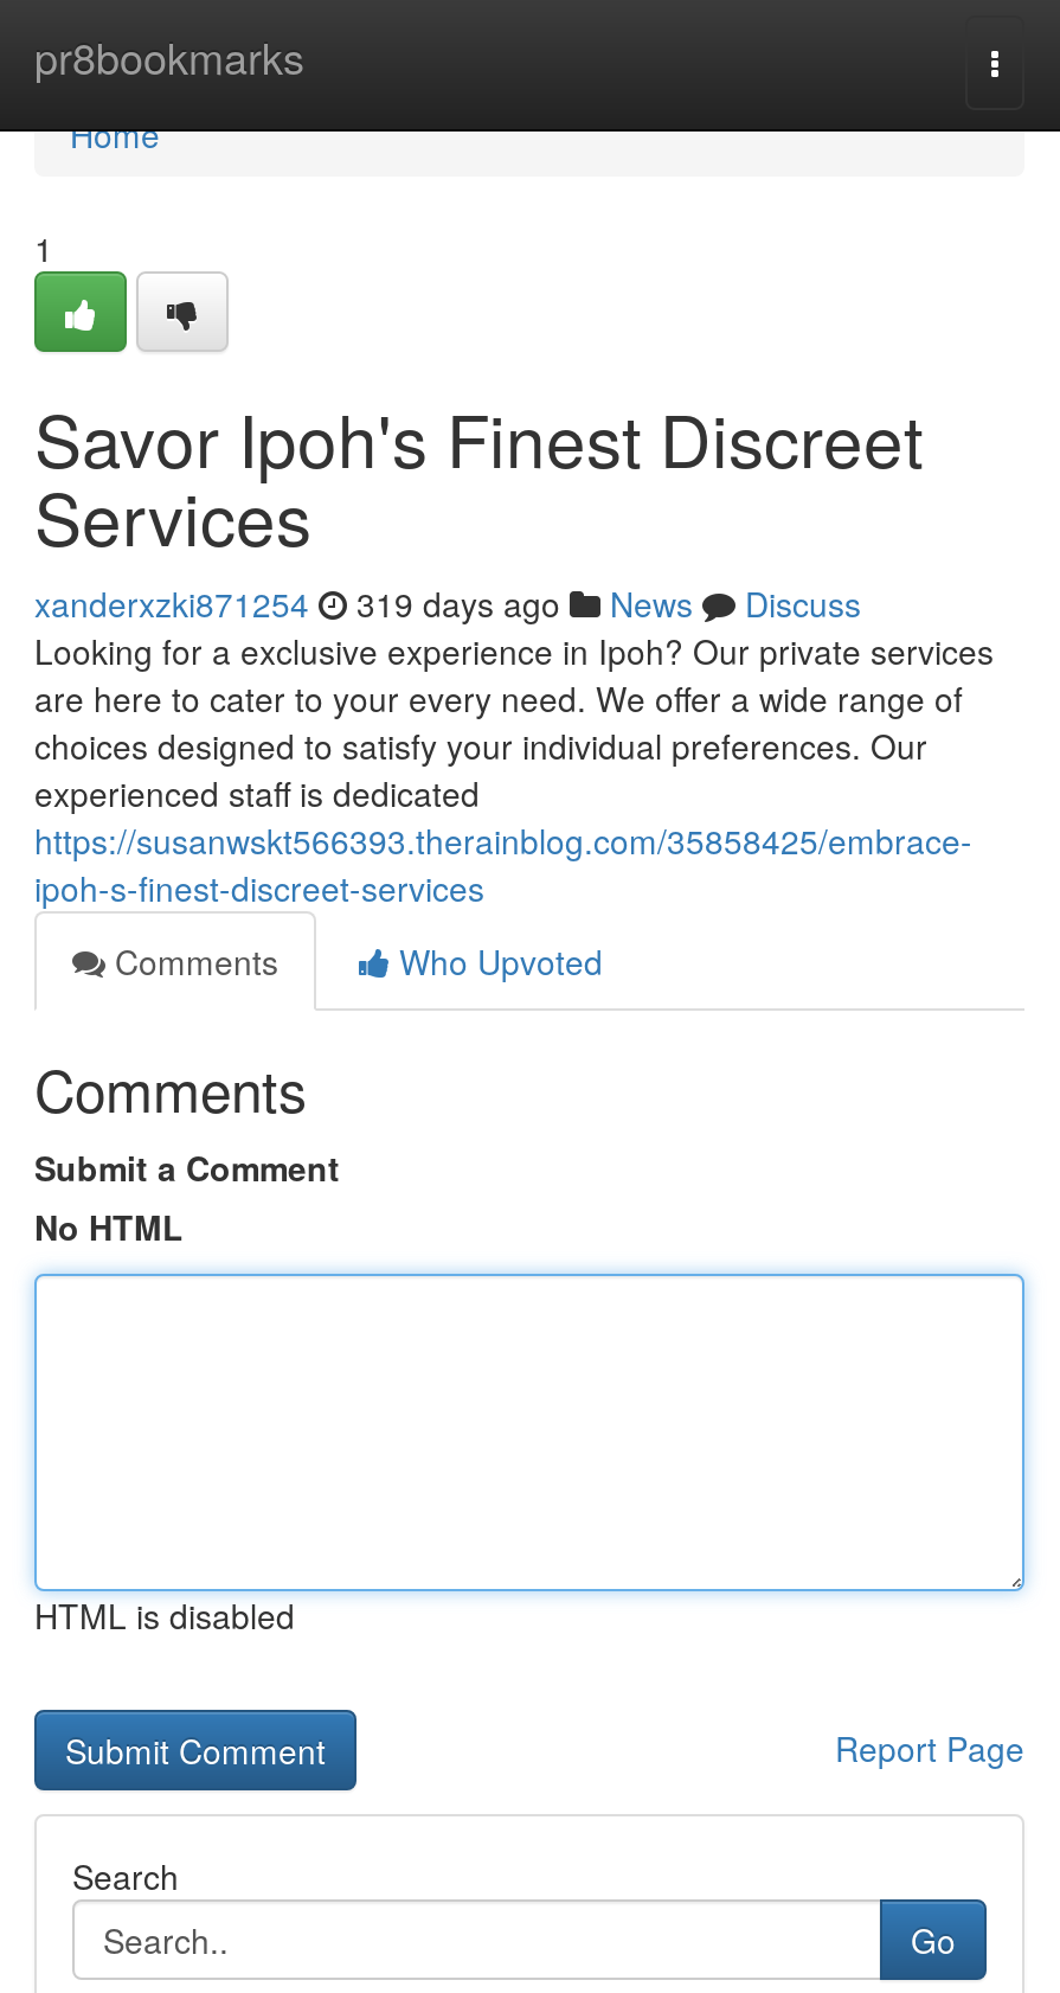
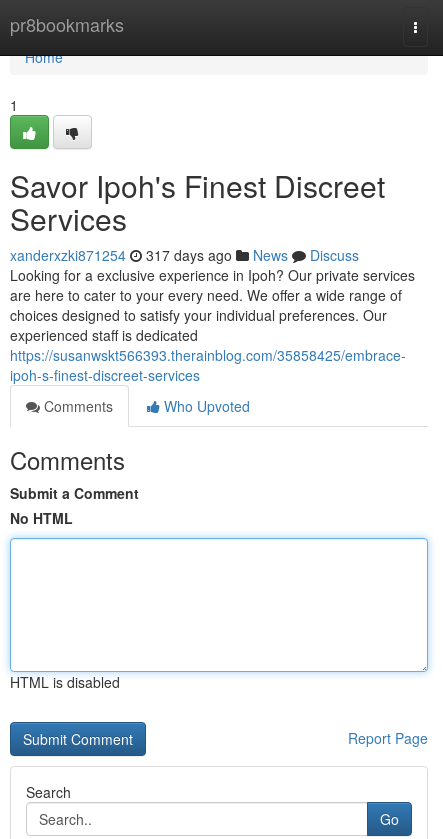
[34,579,861,627] xanderxzki871254 319 days ago News Discuss -> [10,245,359,265] xanderxzki871254 317 days ago News Discuss

